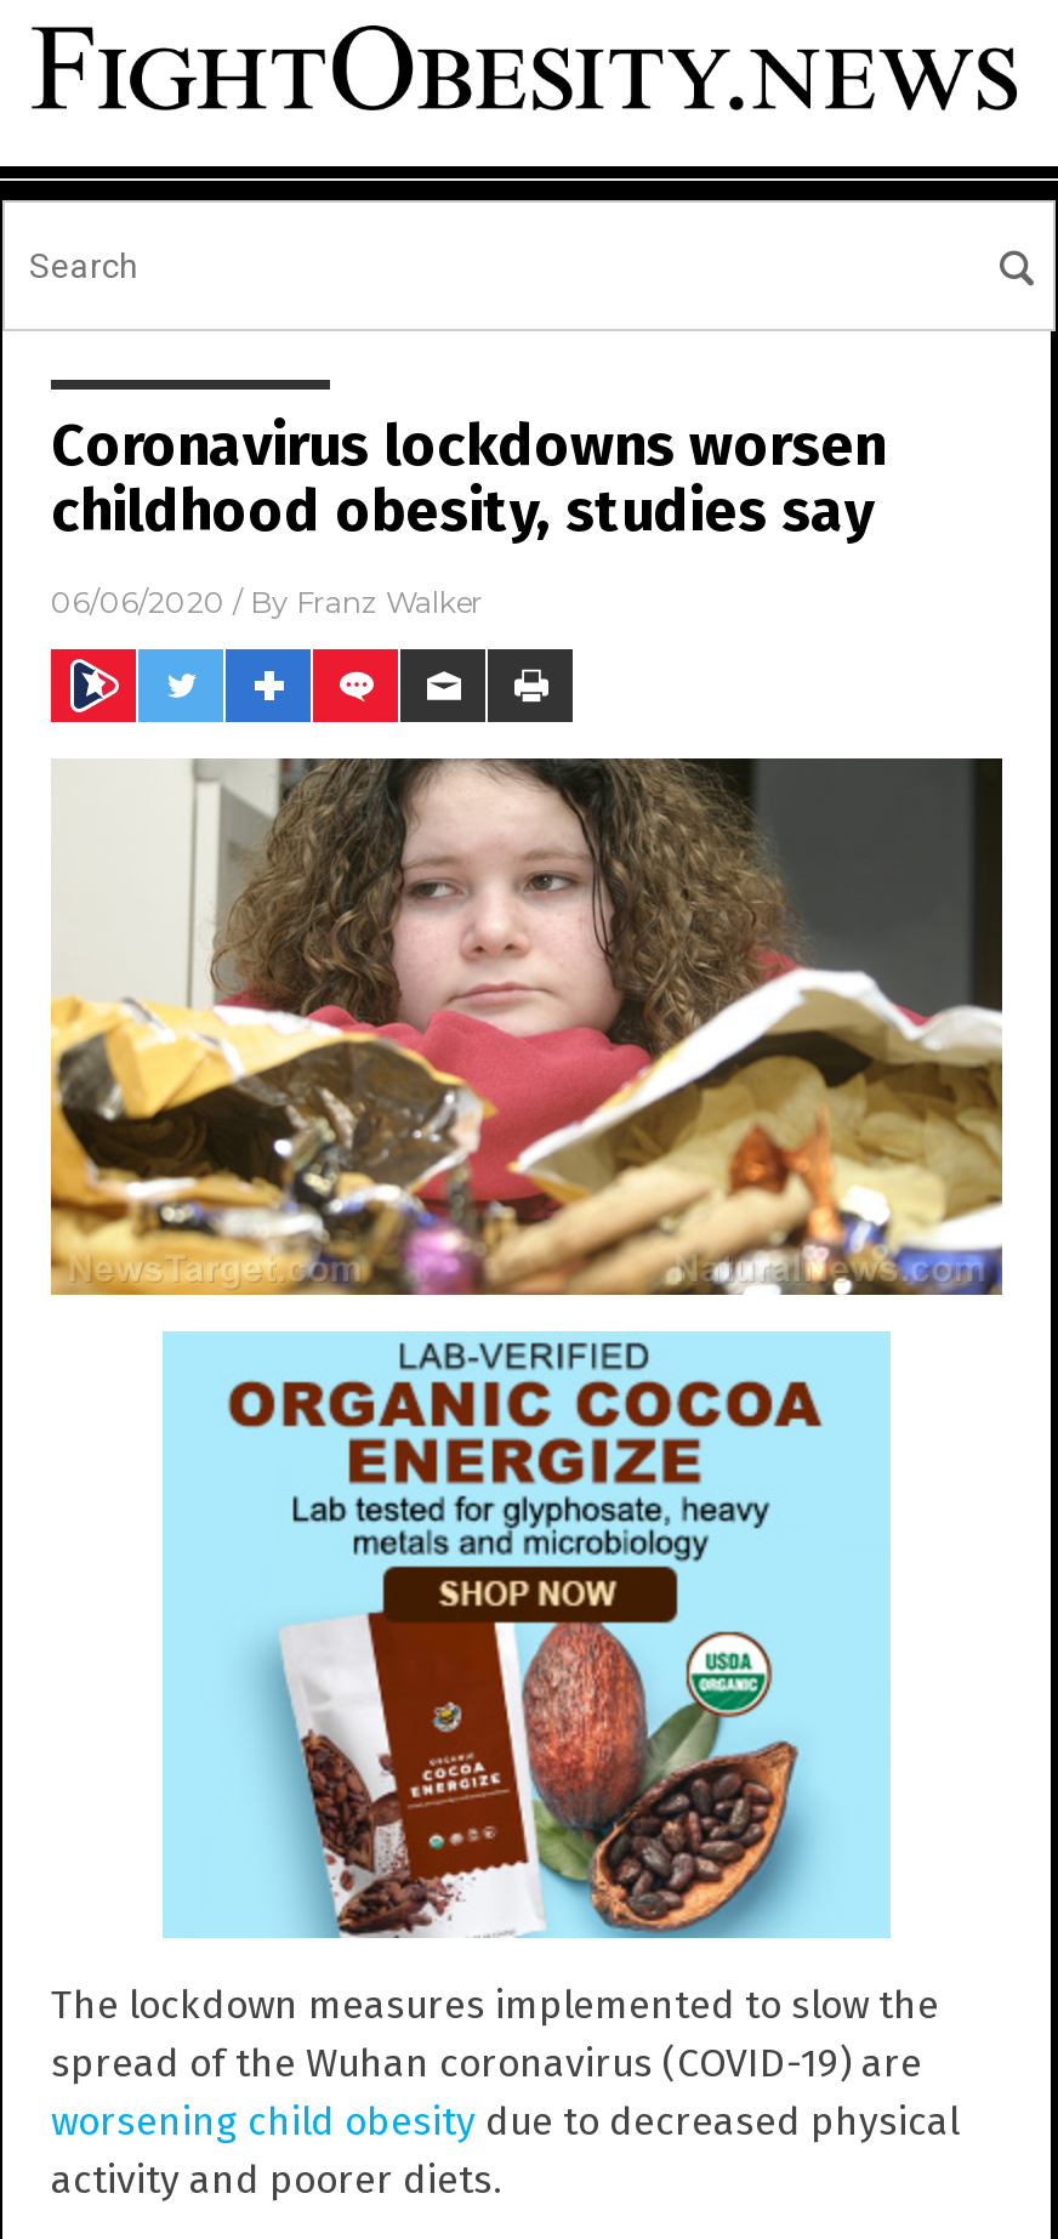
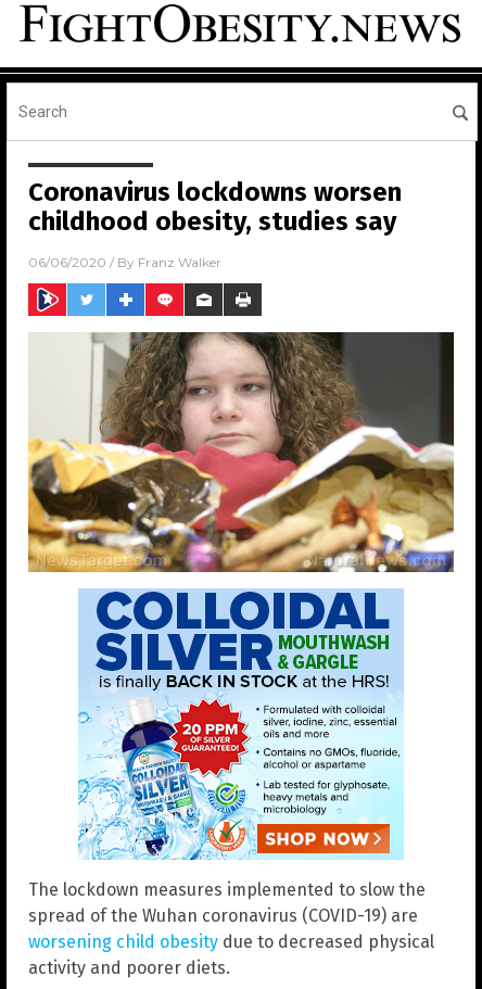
[163,1339,888,1940] [image] -> [79,591,402,860] [image]

